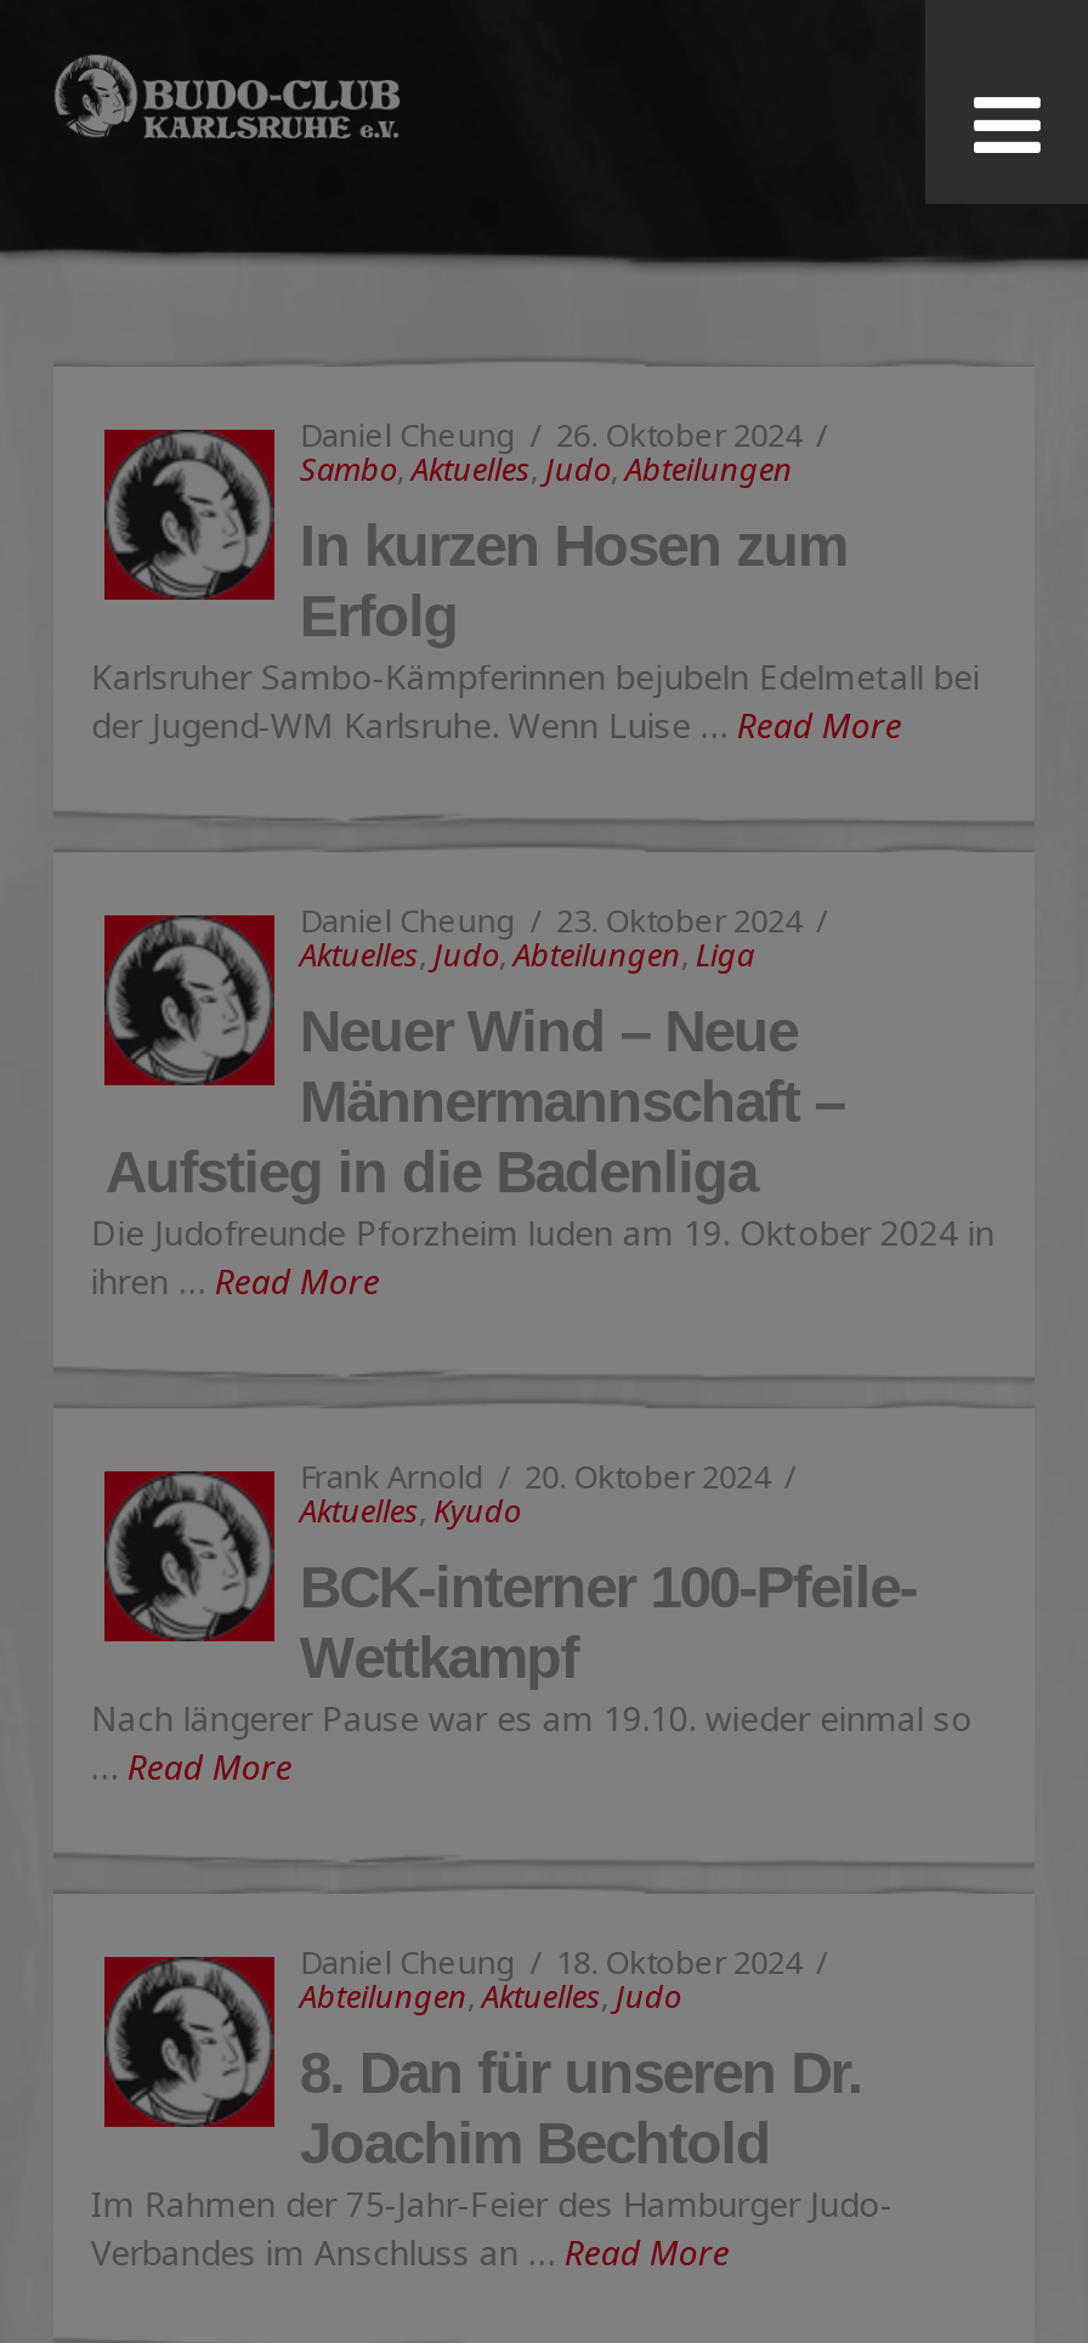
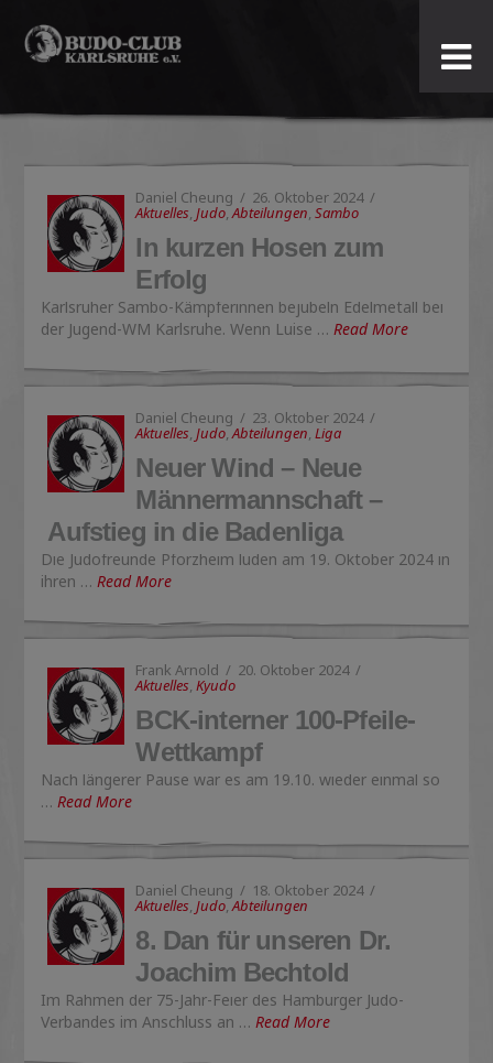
[300,447,793,490] Sambo,Aktuelles, Judo,Abteilungen -> [136,203,359,223] Aktuelles,Judo, Abteilungen,Sambo
[300,1974,681,2018] Abteilungen,Aktuelles,Judo -> [136,896,309,915] Aktuelles,Judo,Abteilungen

